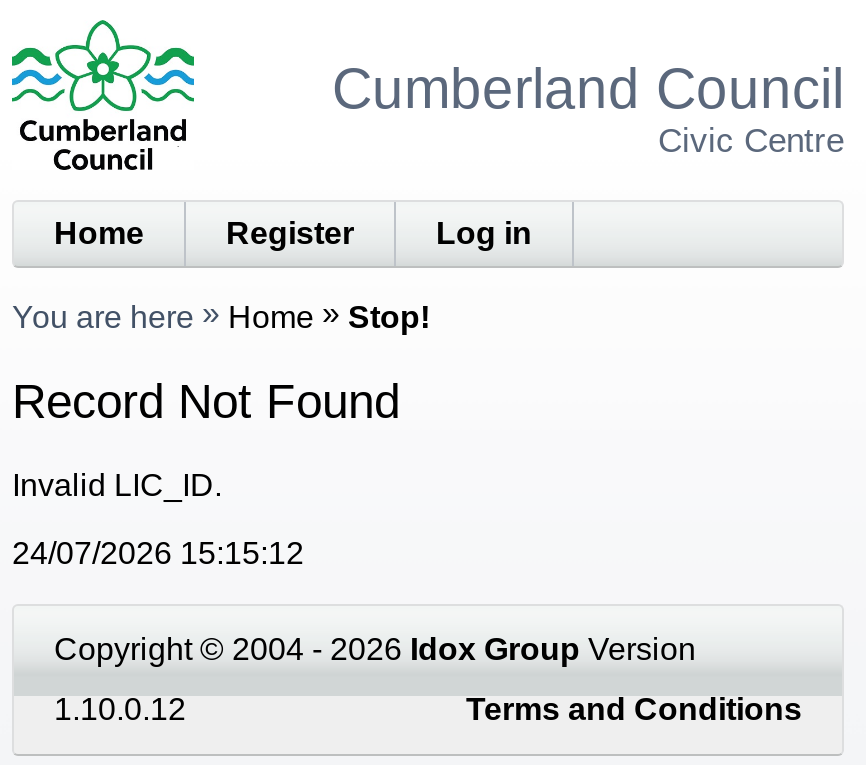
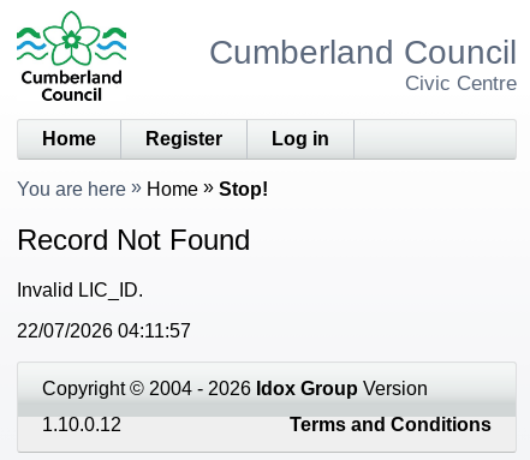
[12,536,304,570] 24/07/2026 15:15:12 -> [17,321,191,341] 22/07/2026 04:11:57

